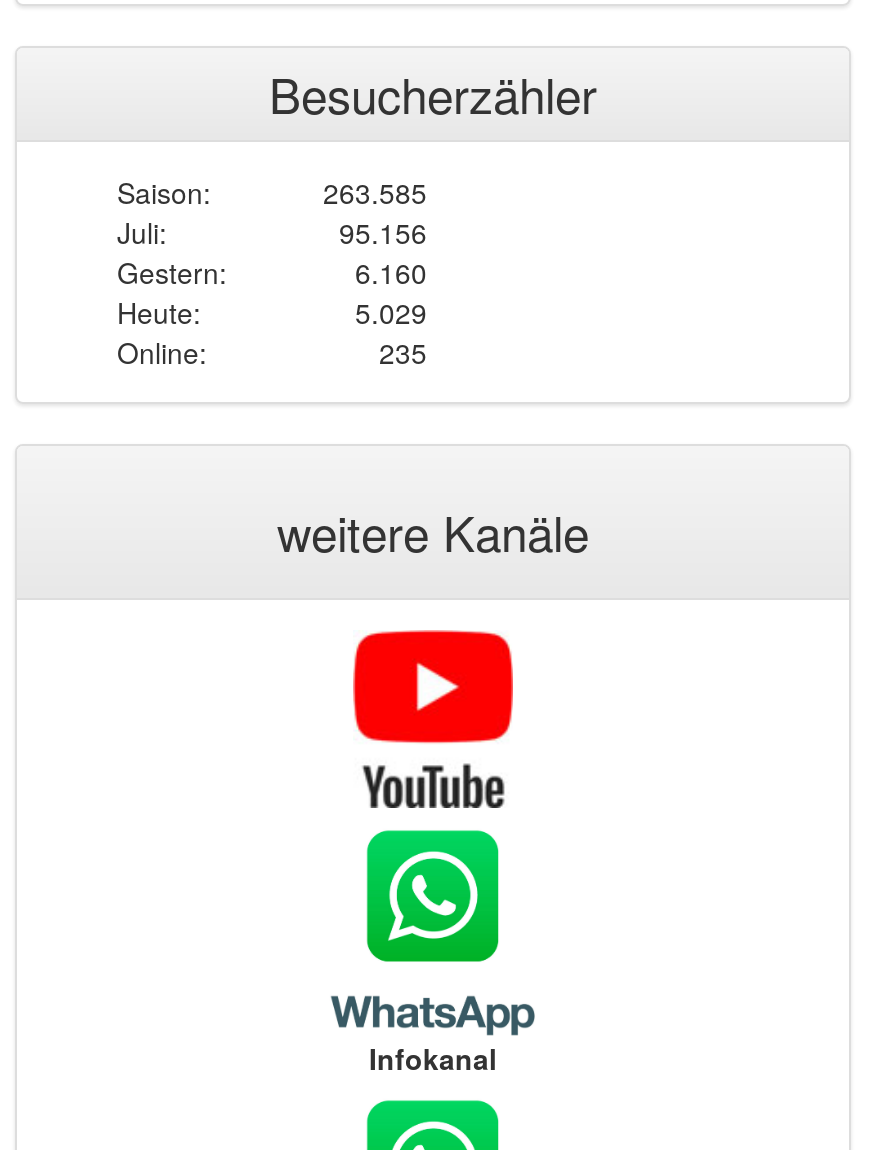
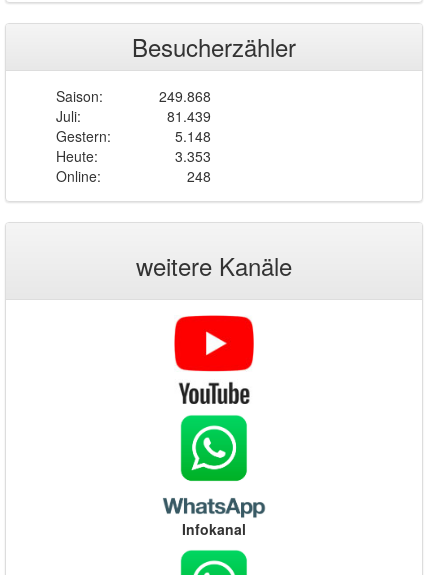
[323,171,427,211] 263.585 -> [159,86,211,106] 249.868
[339,211,427,251] 95.156 -> [167,106,211,126] 81.439
[355,251,427,291] 6.160 -> [175,126,211,146] 5.148
[355,291,427,331] 5.029 -> [175,146,211,166] 3.353
[379,331,427,371] 235 -> [187,166,211,186] 248

